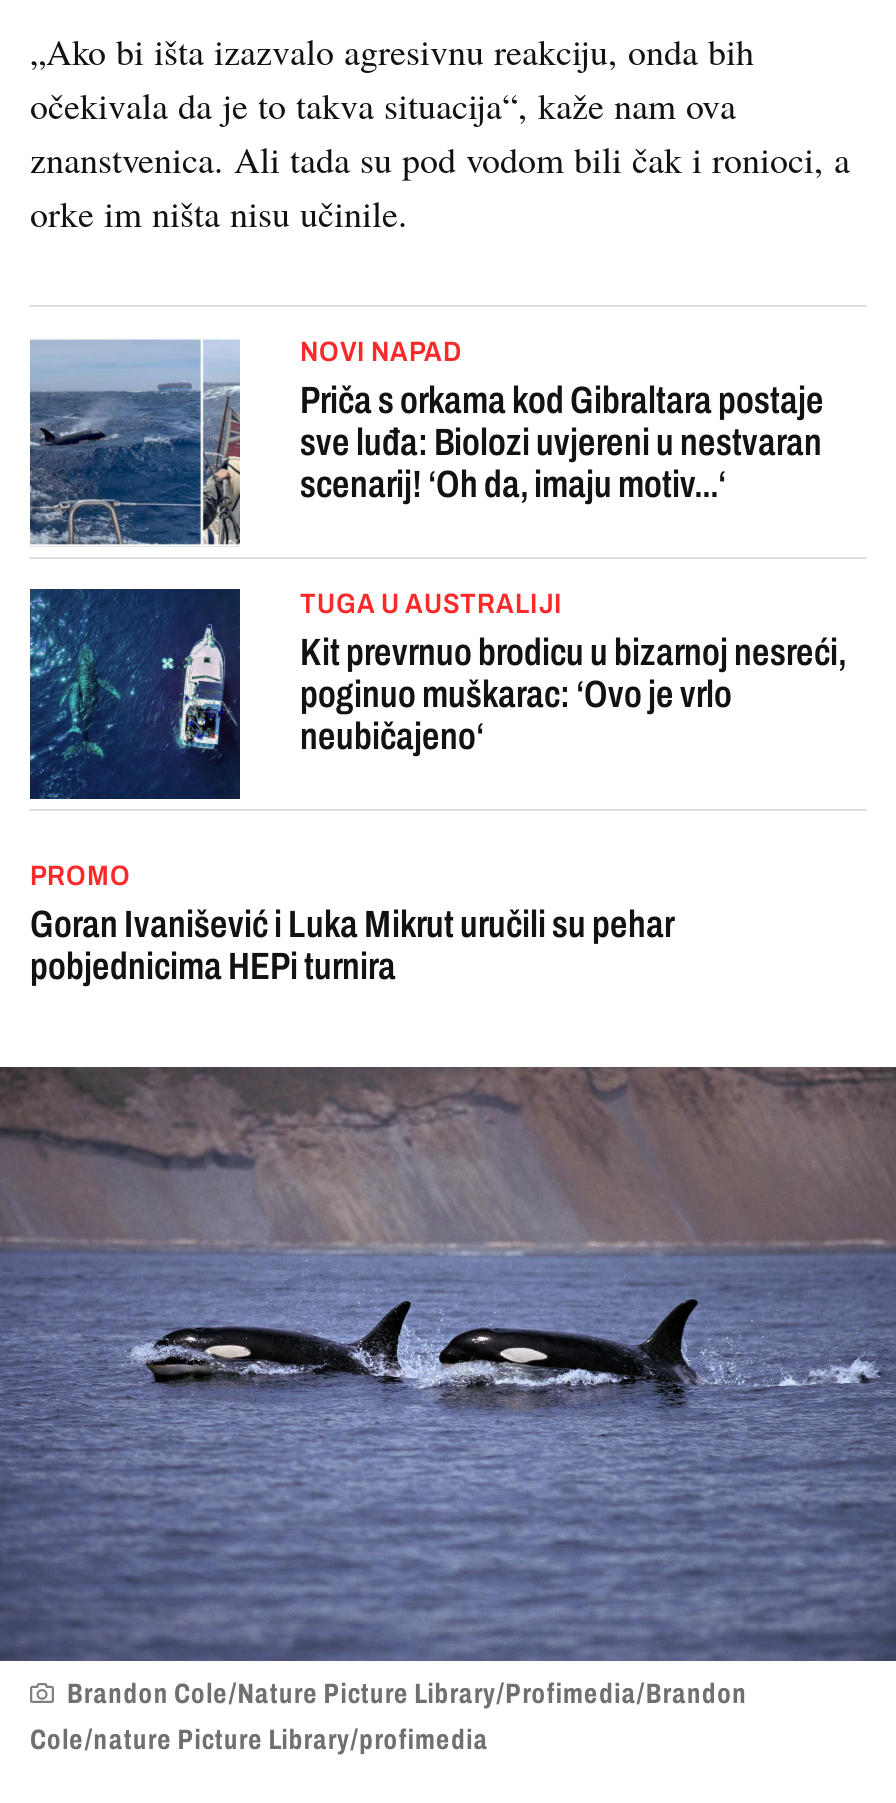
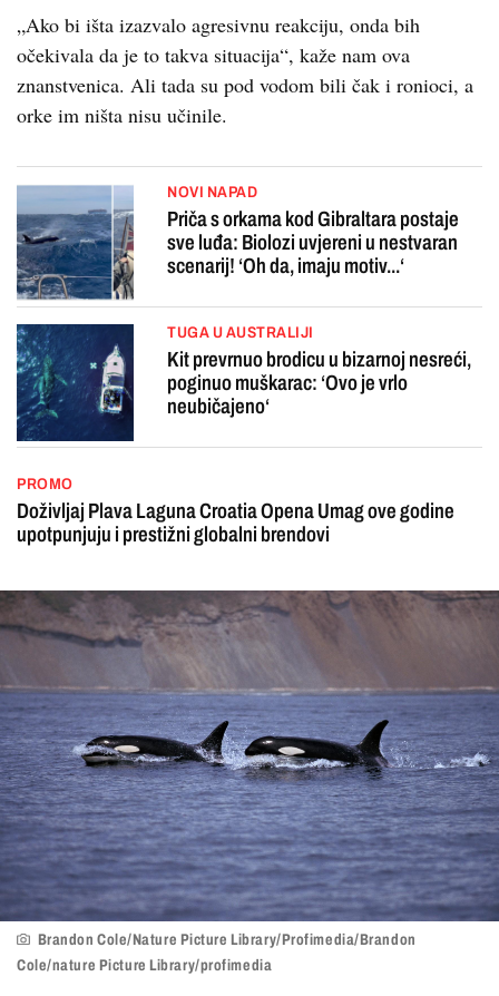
[30,903,674,987] Goran Ivanišević i Luka Mikrut uručili su pehar | pobjednicima HEPi turnira -> [17,499,454,546] Doživljaj Plava Laguna Croatia Opena Umag ove godine | upotpunjuju i prestižni globalni brendovi

